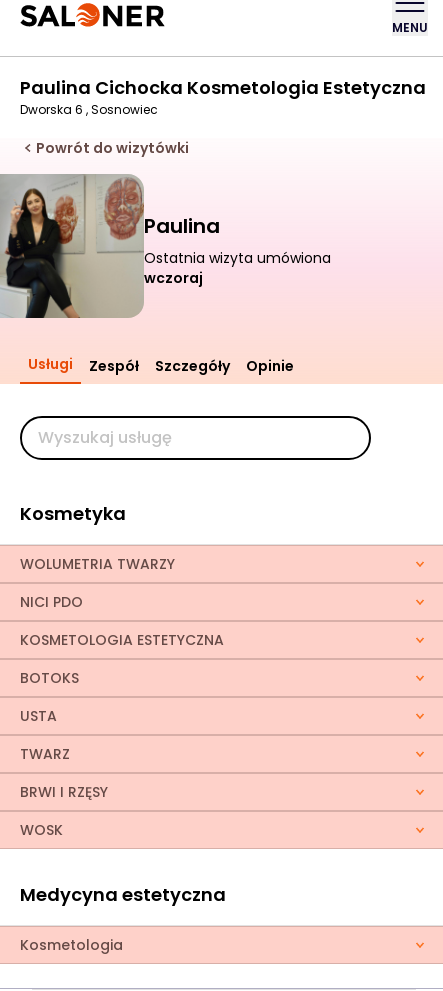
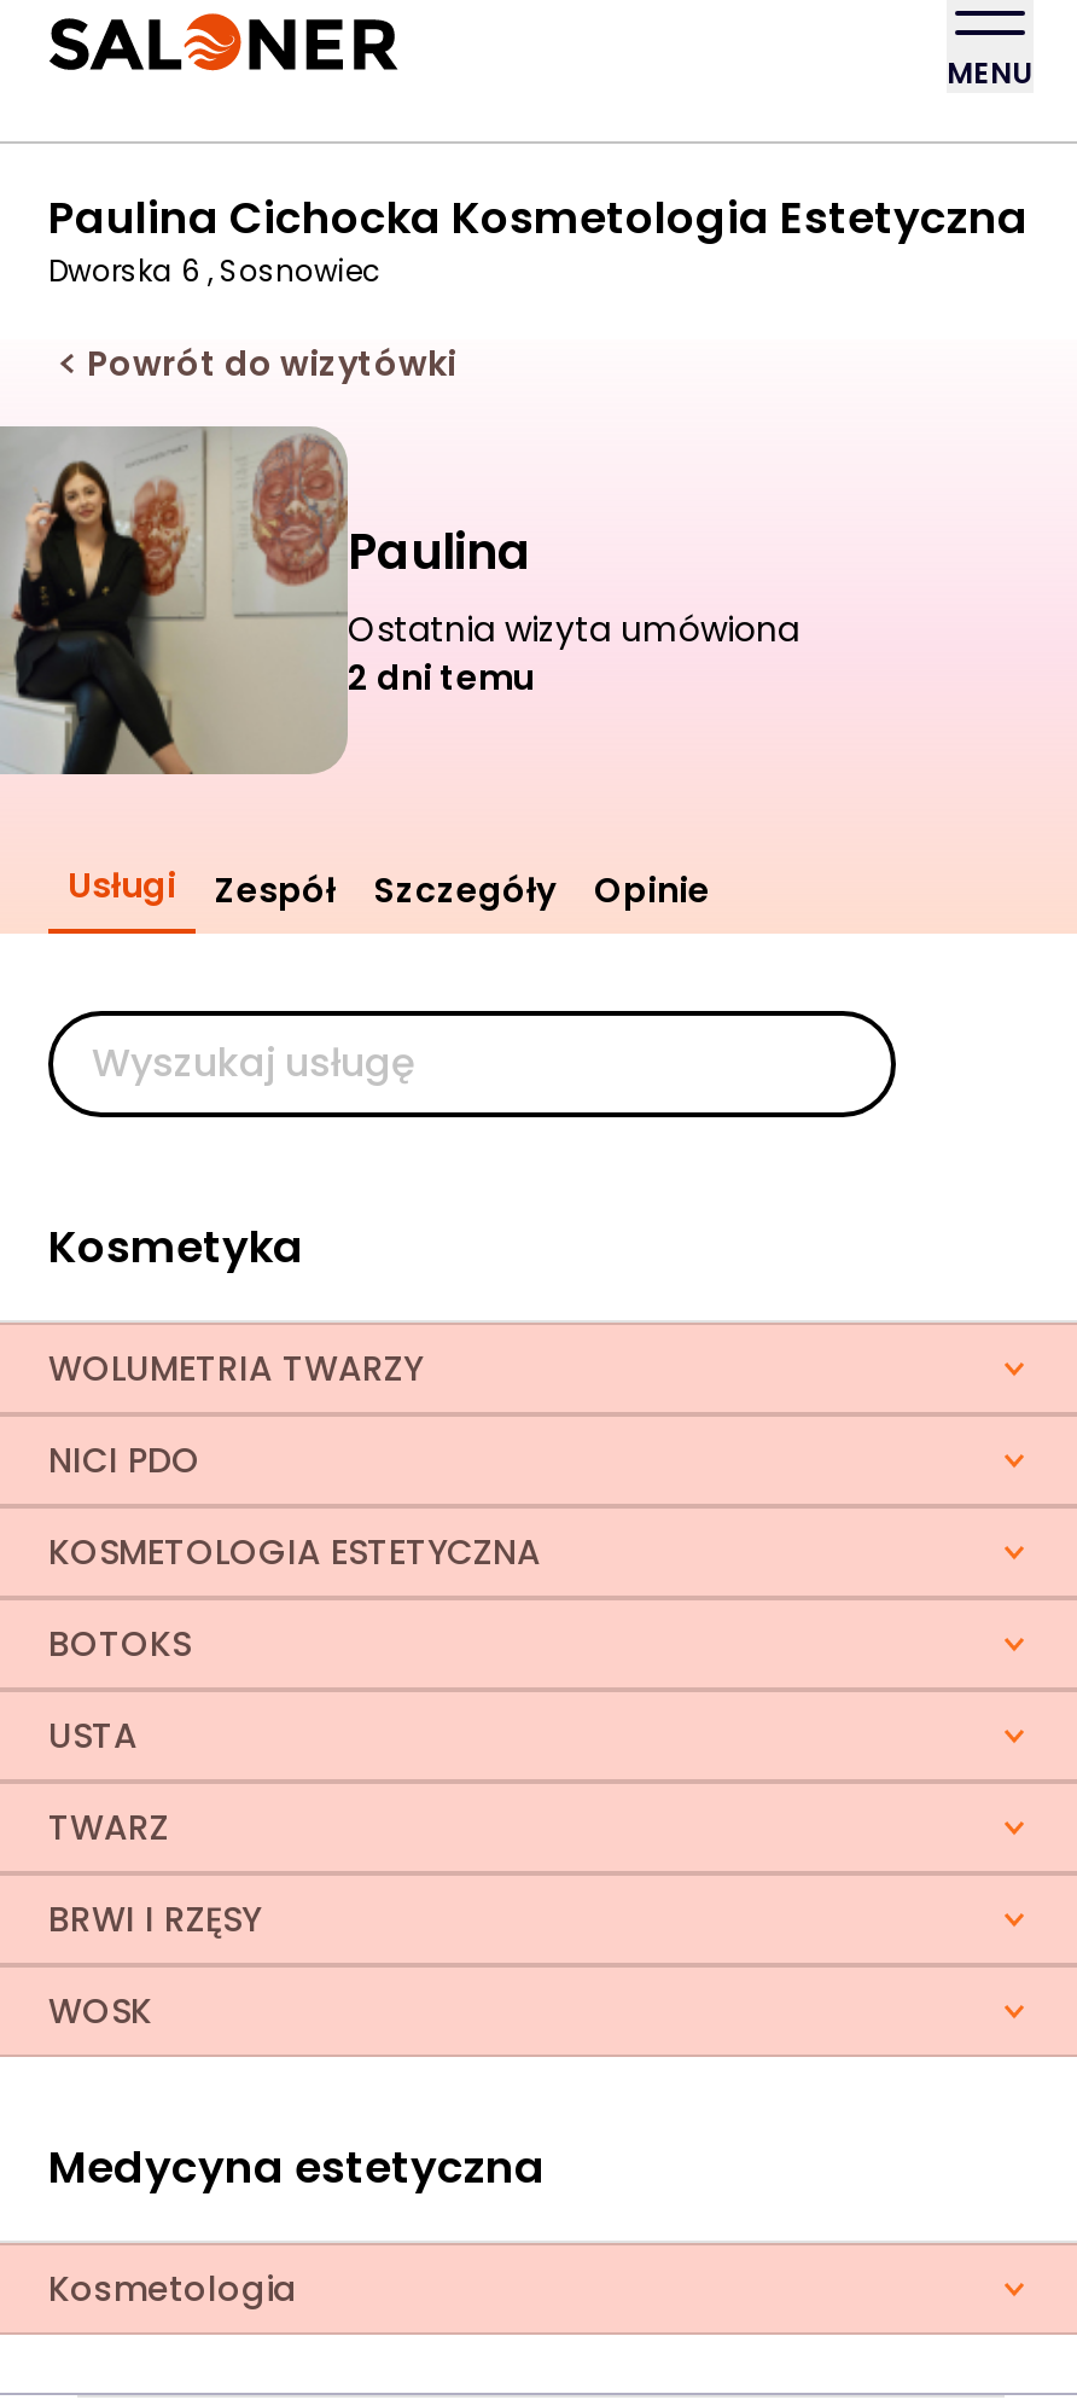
[144,268,203,288] wczoraj -> [348,653,534,702] 2 dni temu

